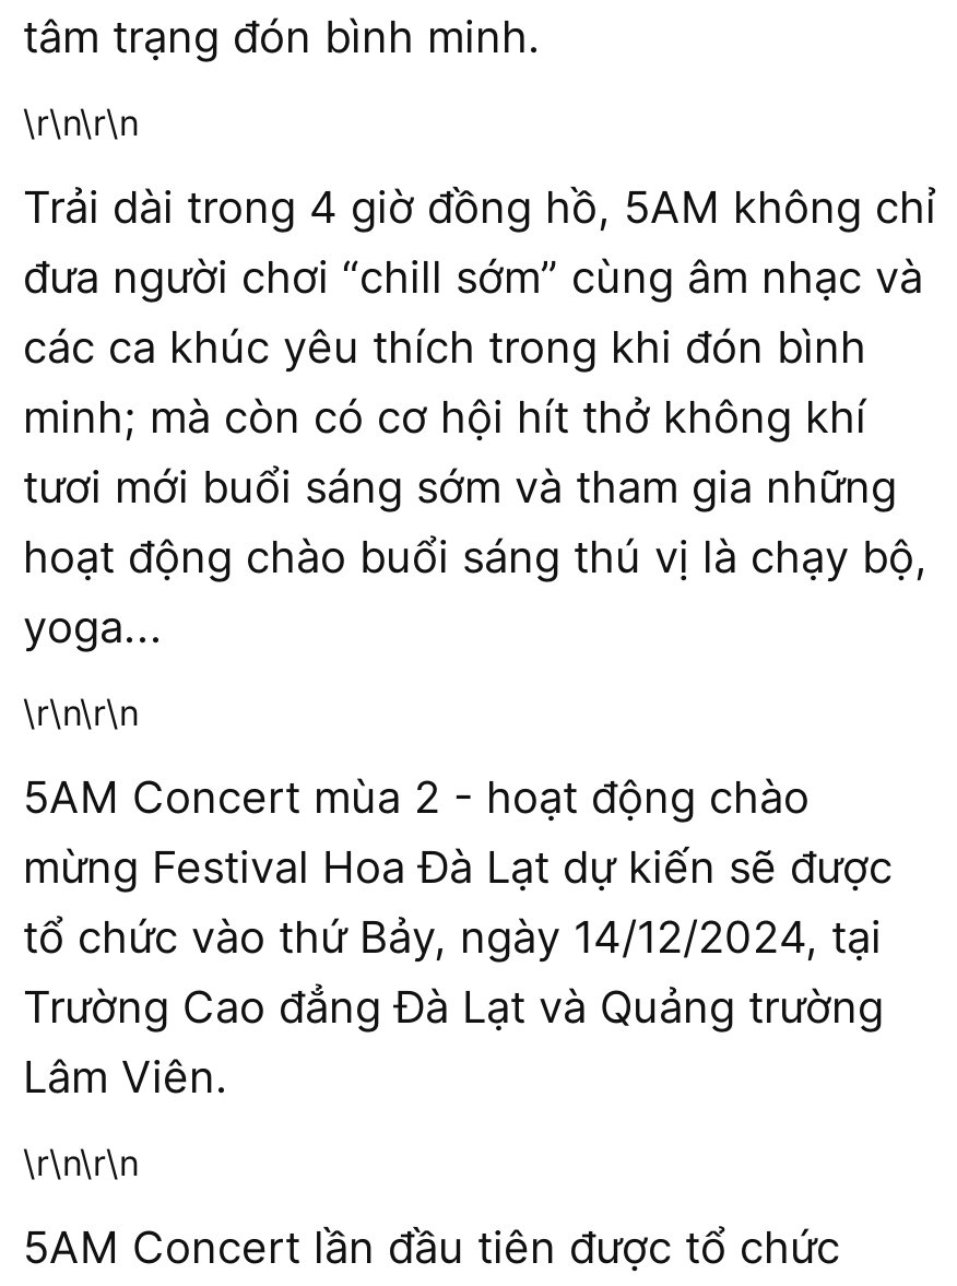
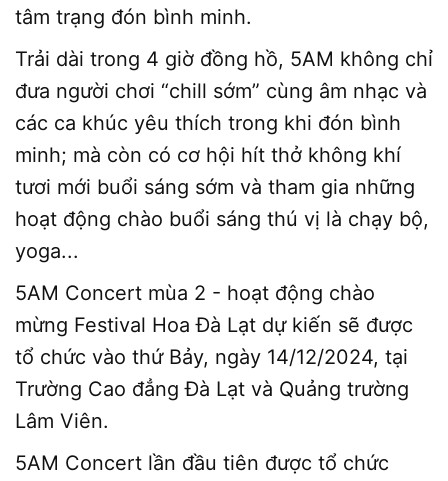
[23,100,139,144] \r\n\r\n -> none
[23,690,139,734] \r\n\r\n -> none
[23,1140,139,1184] \r\n\r\n -> none

